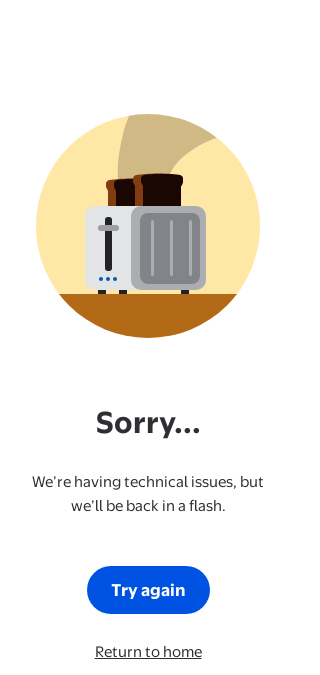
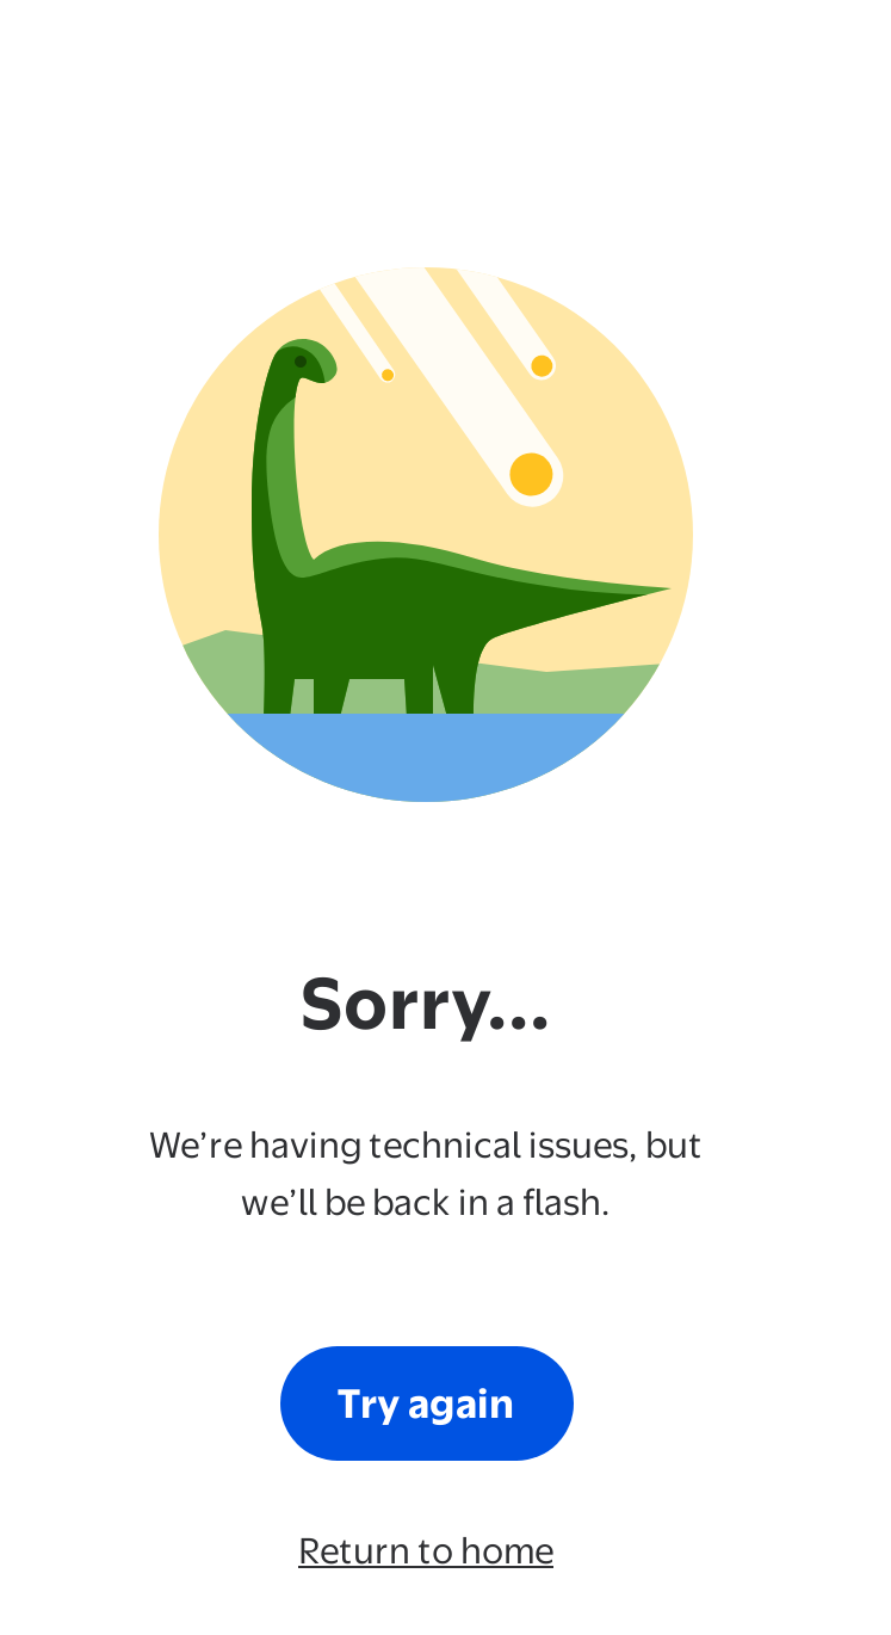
[47,114,247,339] [image] -> [182,270,669,804] [image]

